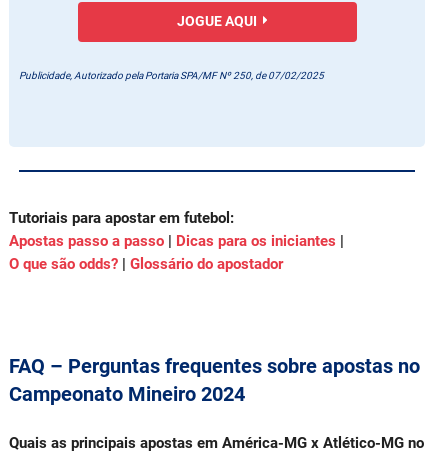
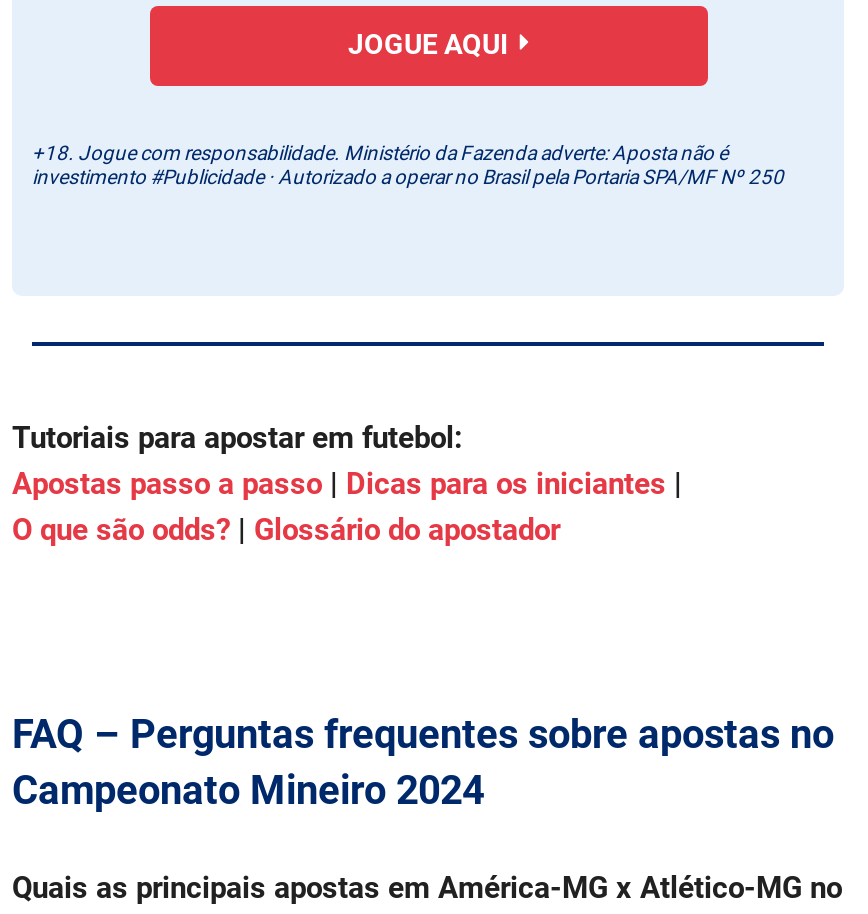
[19,70,324,81] Publicidade, Autorizado pela Portaria SPA/MF Nº 250, de 07/02/2025 -> [32,142,784,188] +18. Jogue com responsabilidade. Ministério da Fazenda adverte: Aposta não é | investimento #Publicidade · Autorizado a operar no Brasil pela Portaria SPA/MF Nº 250

